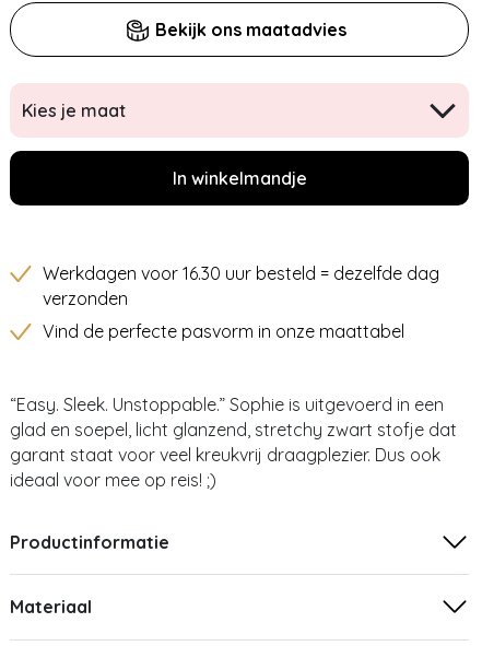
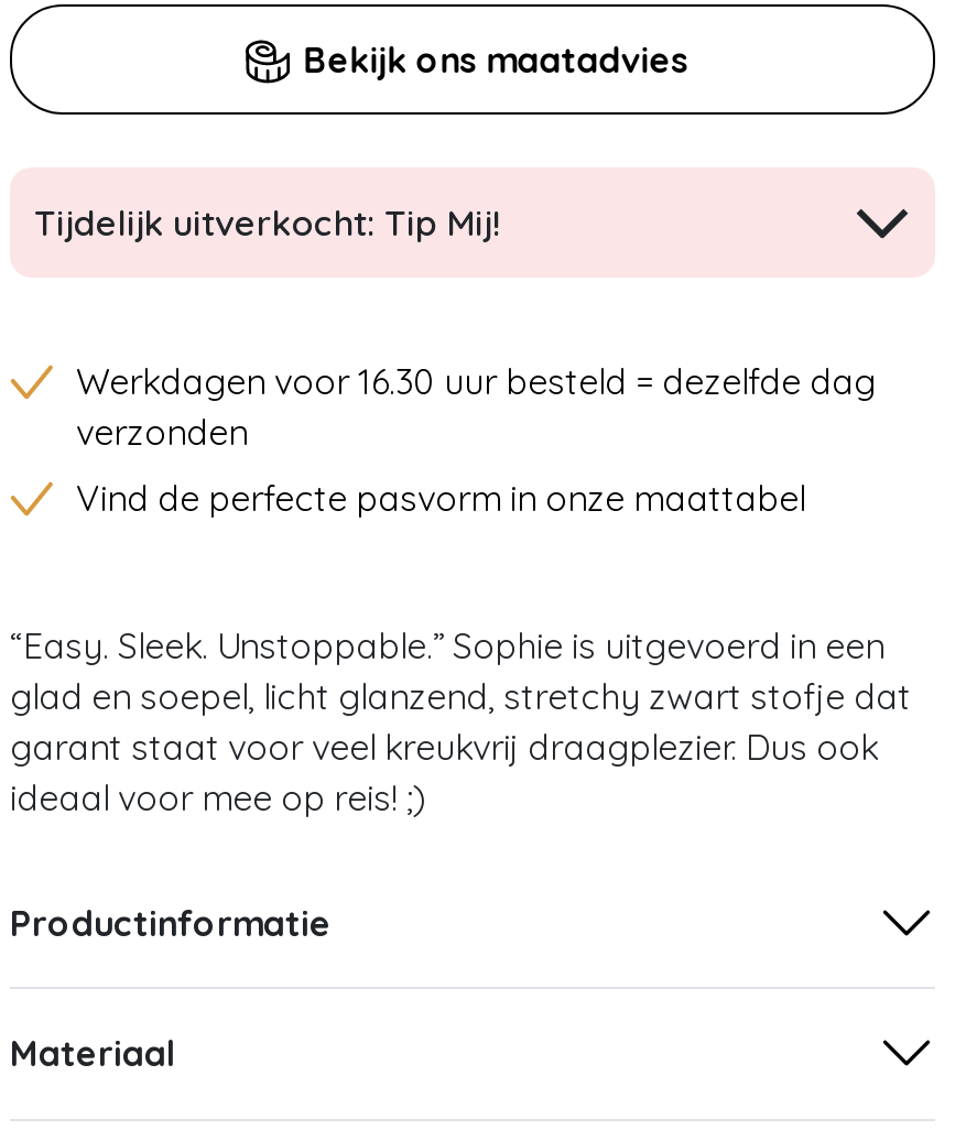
[22,100,126,122] Kies je maat -> [34,201,501,245] Tijdelijk uitverkocht: Tip Mij!
[172,167,307,189] In winkelmandje -> none

